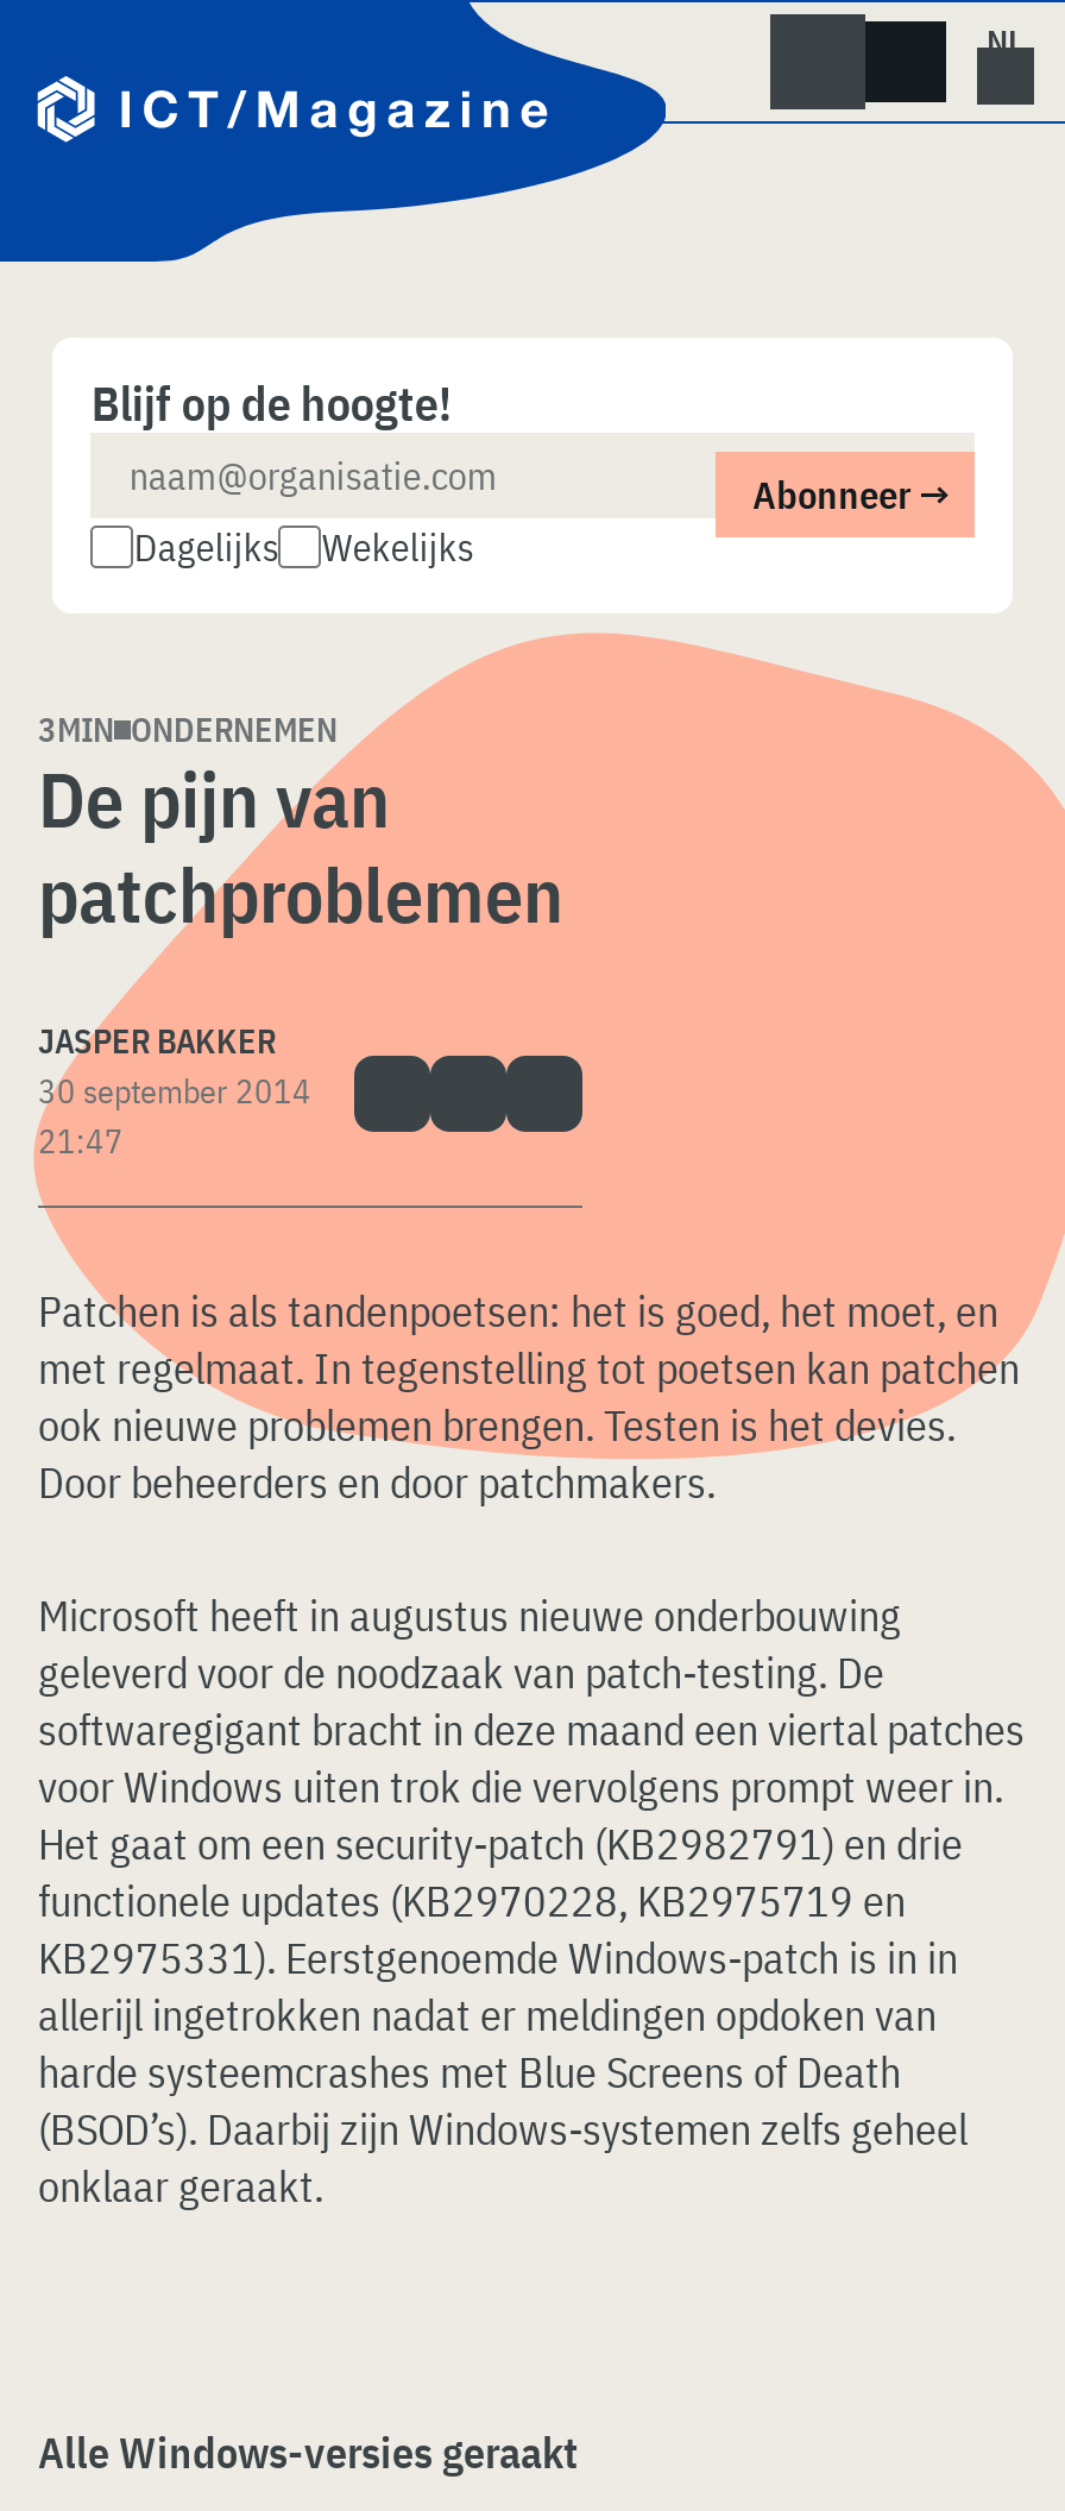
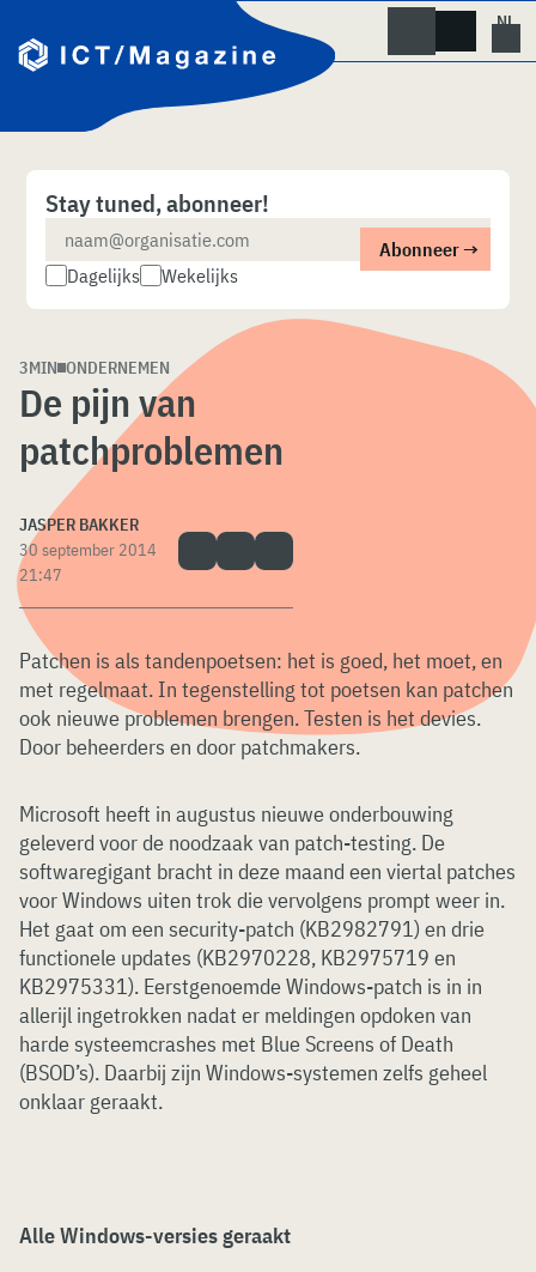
[91,371,453,435] Blijf op de hoogte! -> [46,187,270,219] Stay tuned, abonneer!

